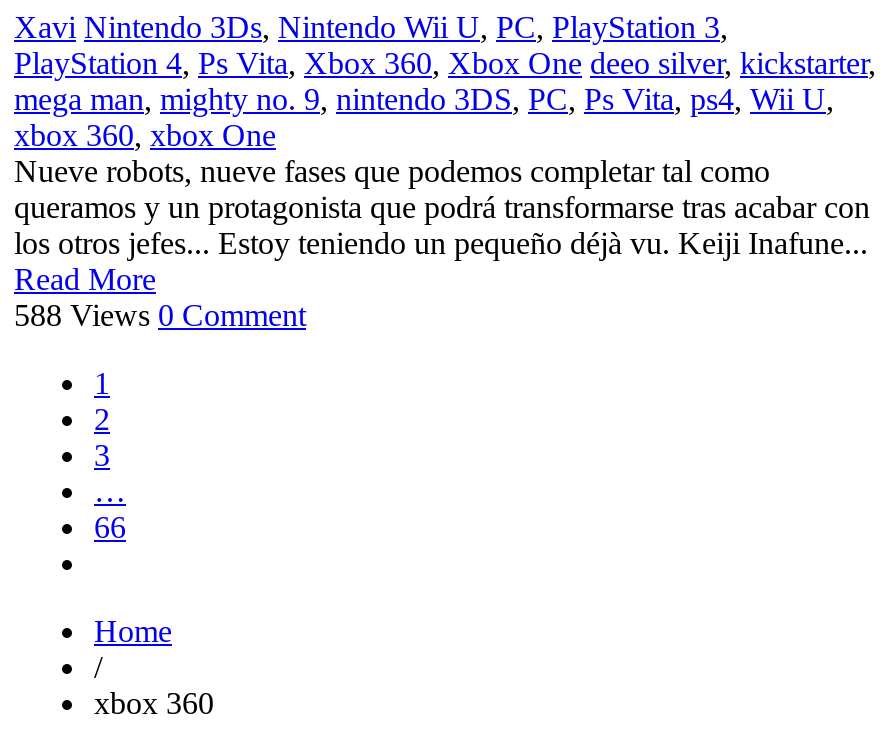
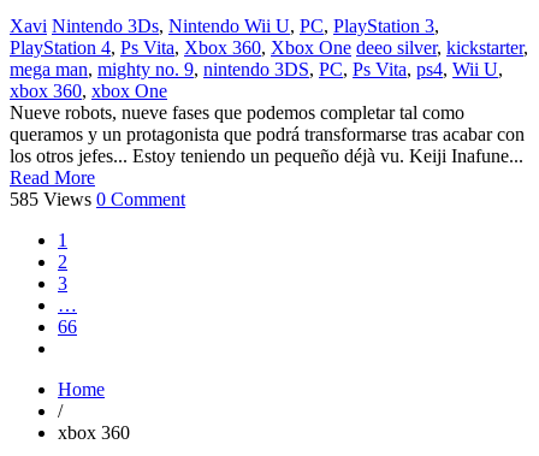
[14,298,306,332] 588 Views 0 Comment -> [10,189,185,209] 585 Views 0 Comment

